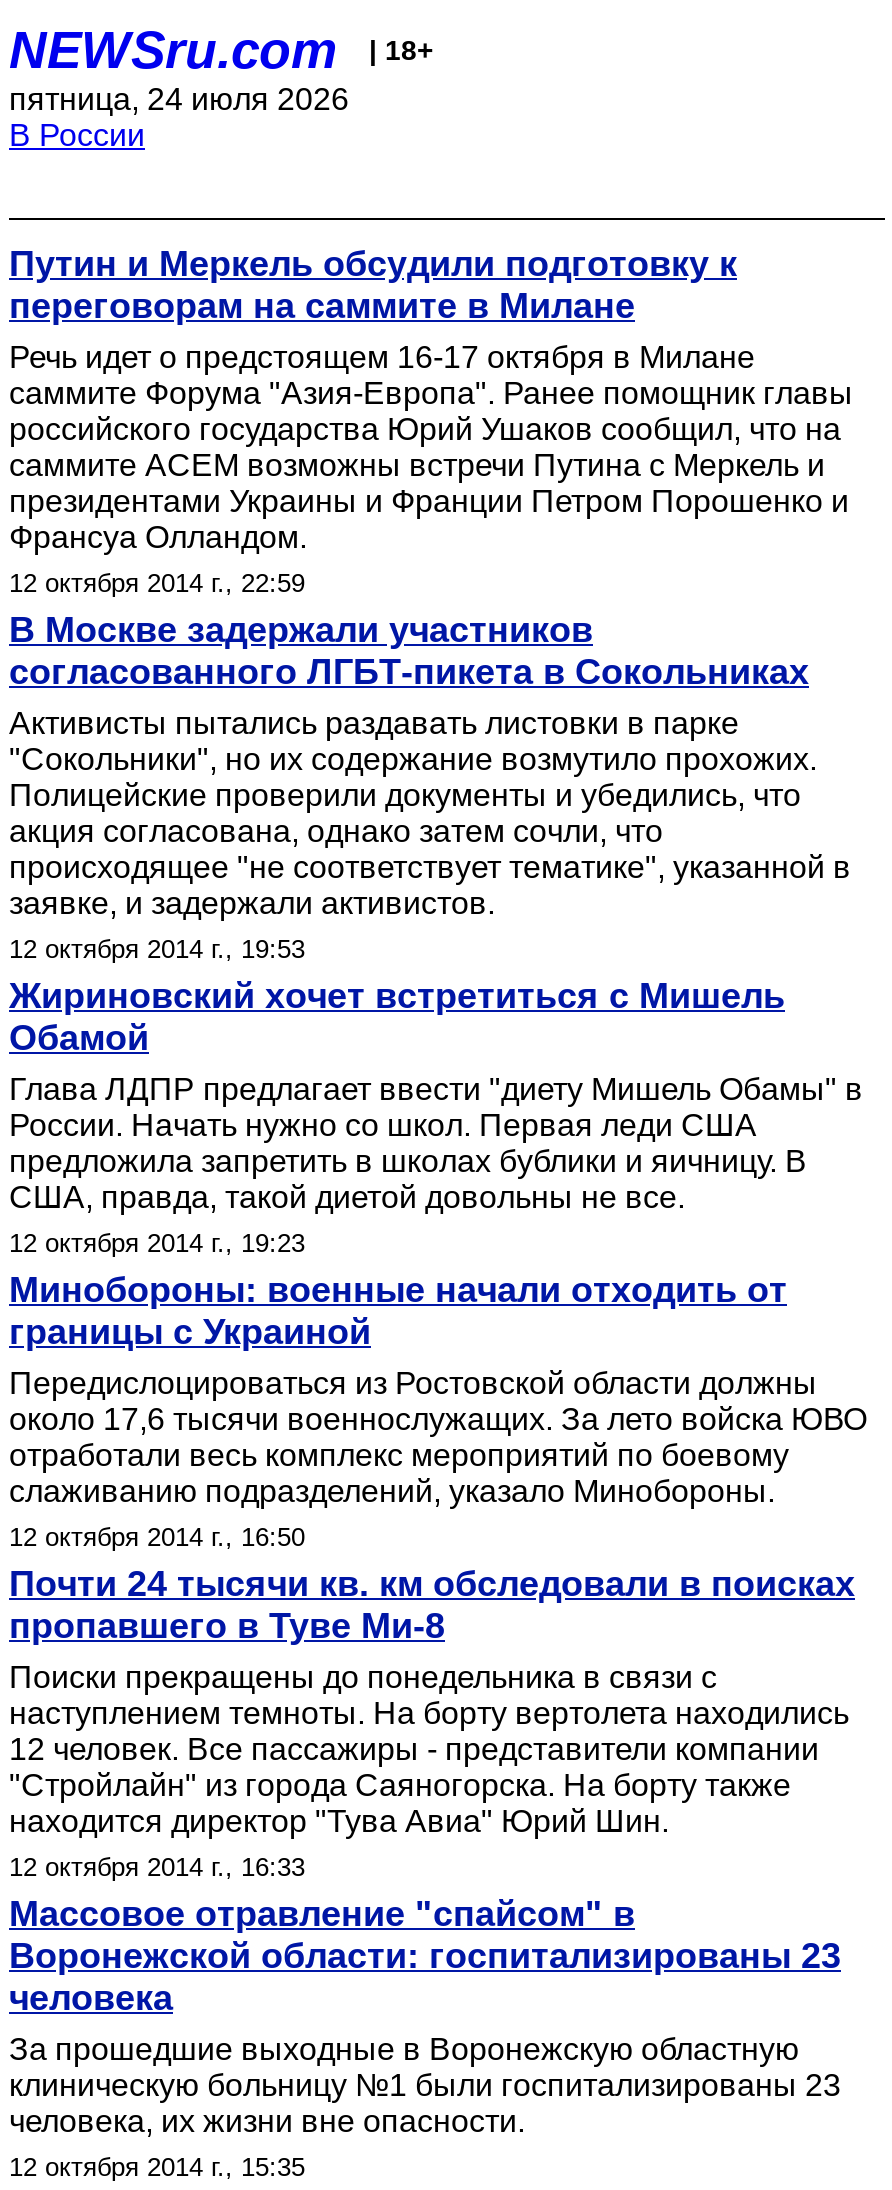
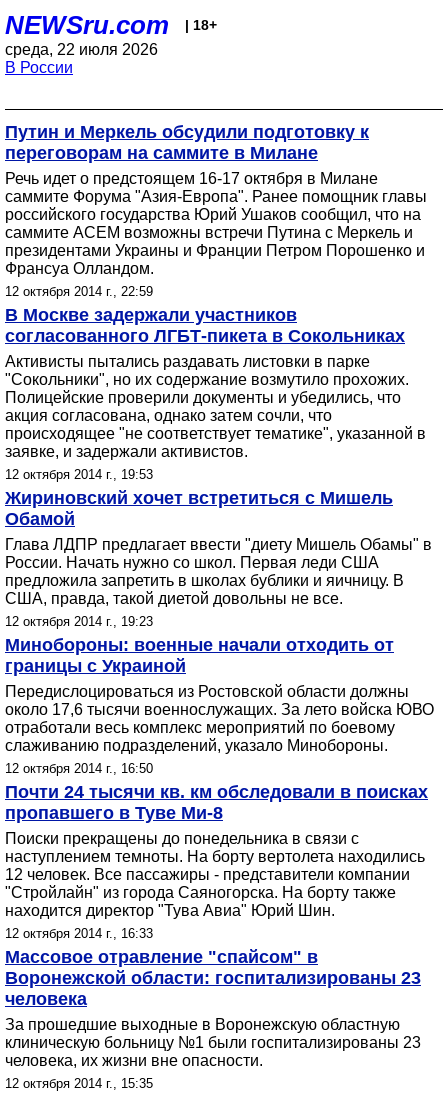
[9,82,349,116] пятница, 24 июля 2026 -> [5,41,158,58] среда, 22 июля 2026

